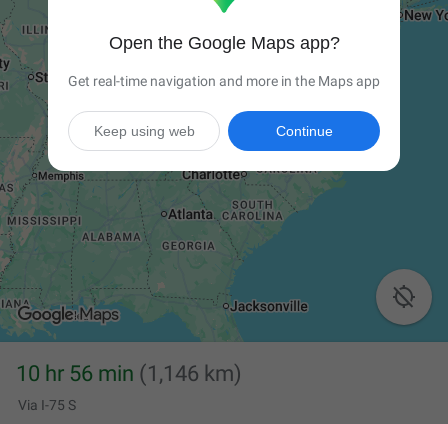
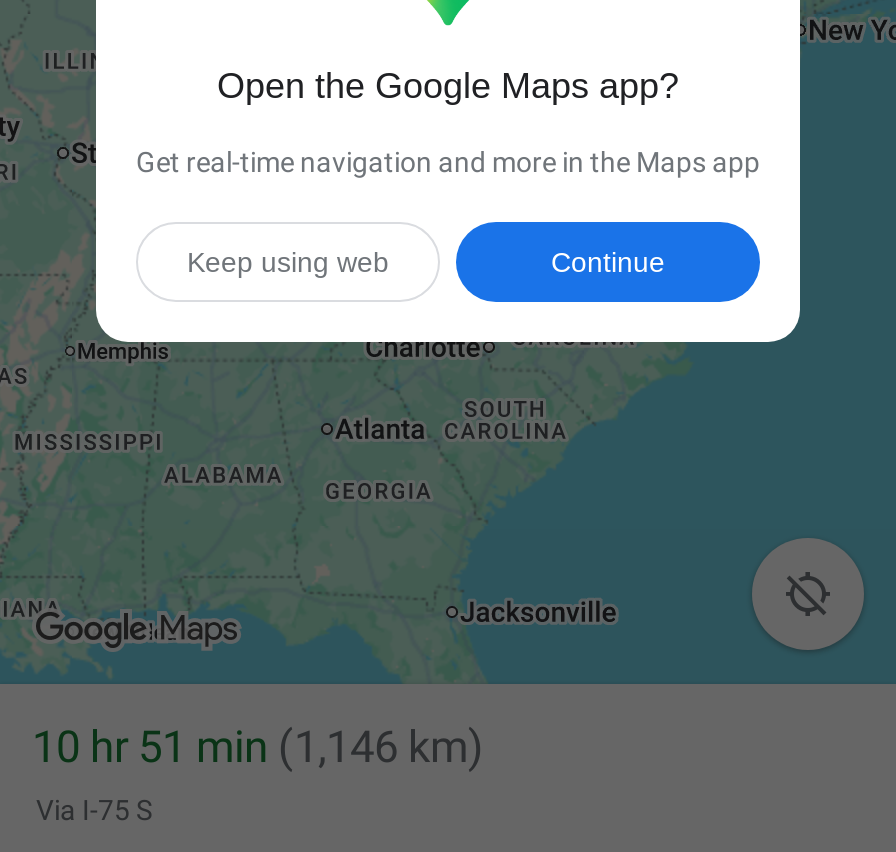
[16,361,242,386] 10 hr 56 min (1,146 km) -> [32,722,484,772] 10 hr 51 min (1,146 km)

